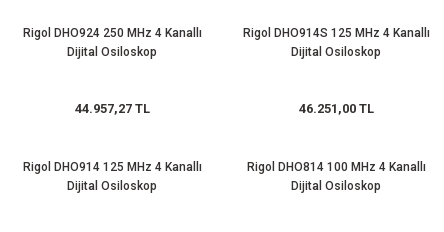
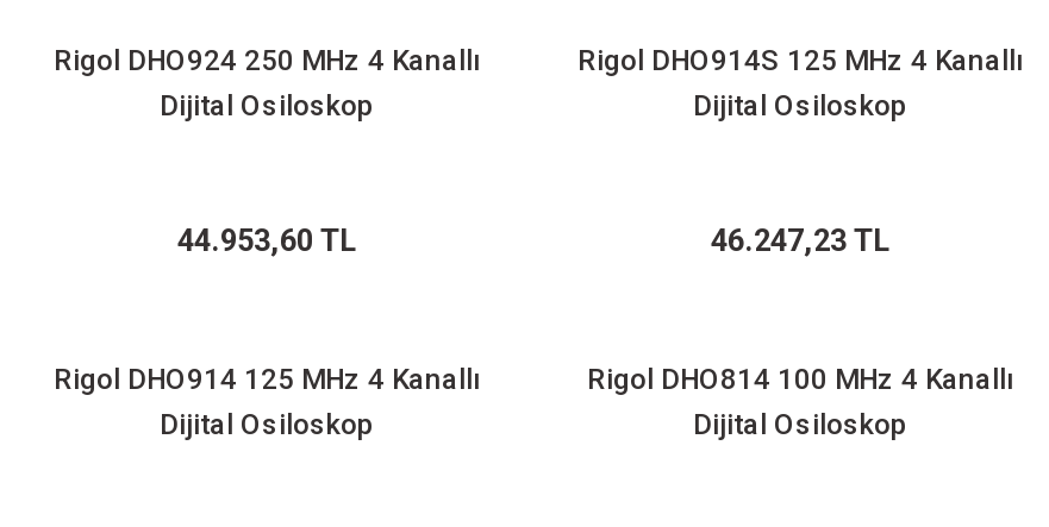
[74,101,149,116] 44.957,27 TL -> [177,223,356,258] 44.953,60 TL
[298,101,373,116] 46.251,00 TL -> [711,223,889,258] 46.247,23 TL

